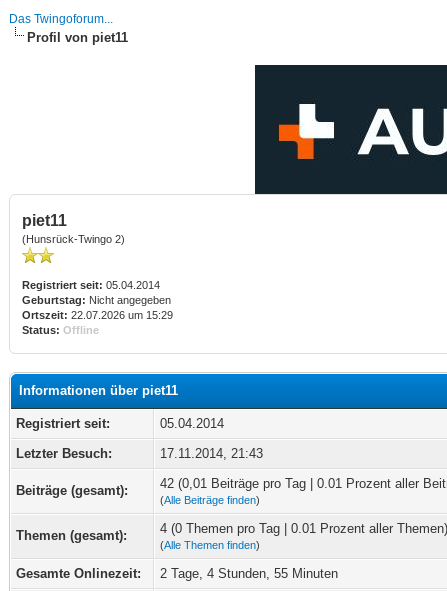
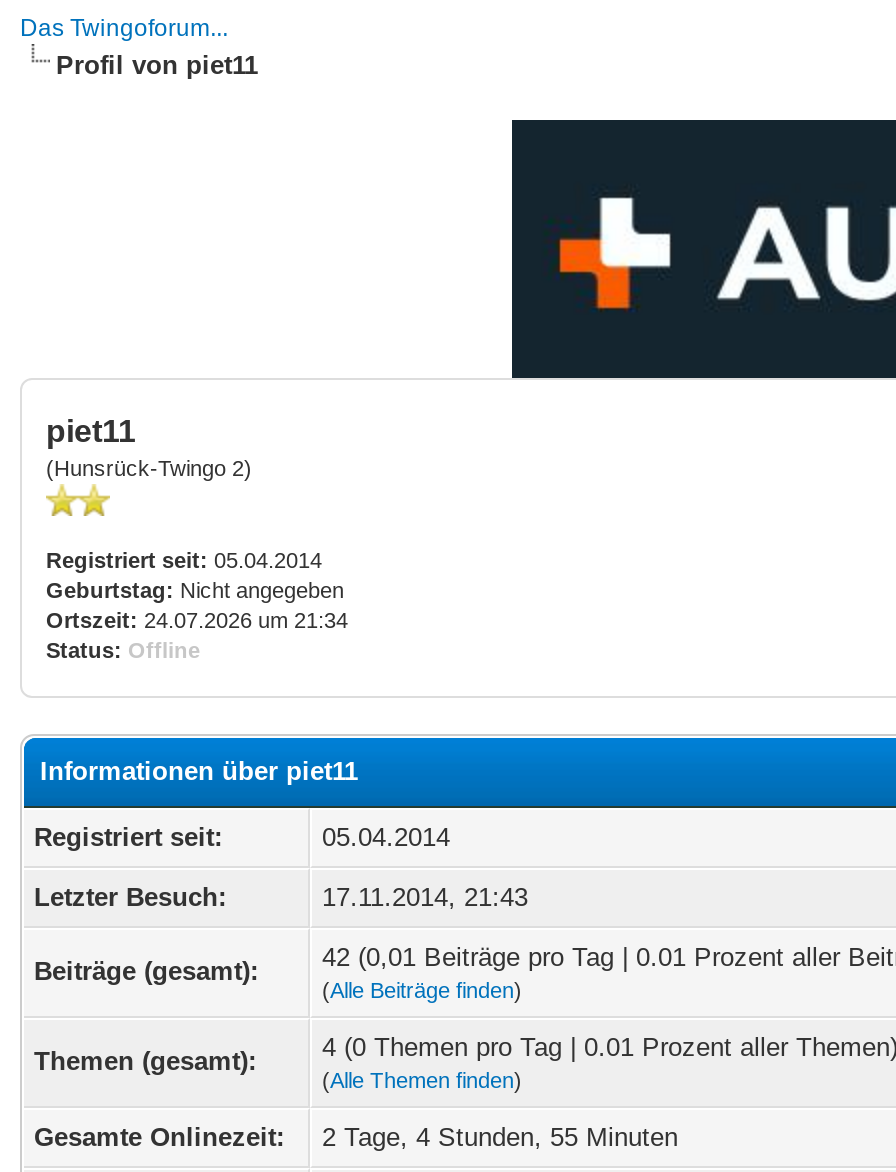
[22,309,173,321] Ortszeit: 22.07.2026 um 15:29 -> [46,608,348,632] Ortszeit: 24.07.2026 um 21:34

